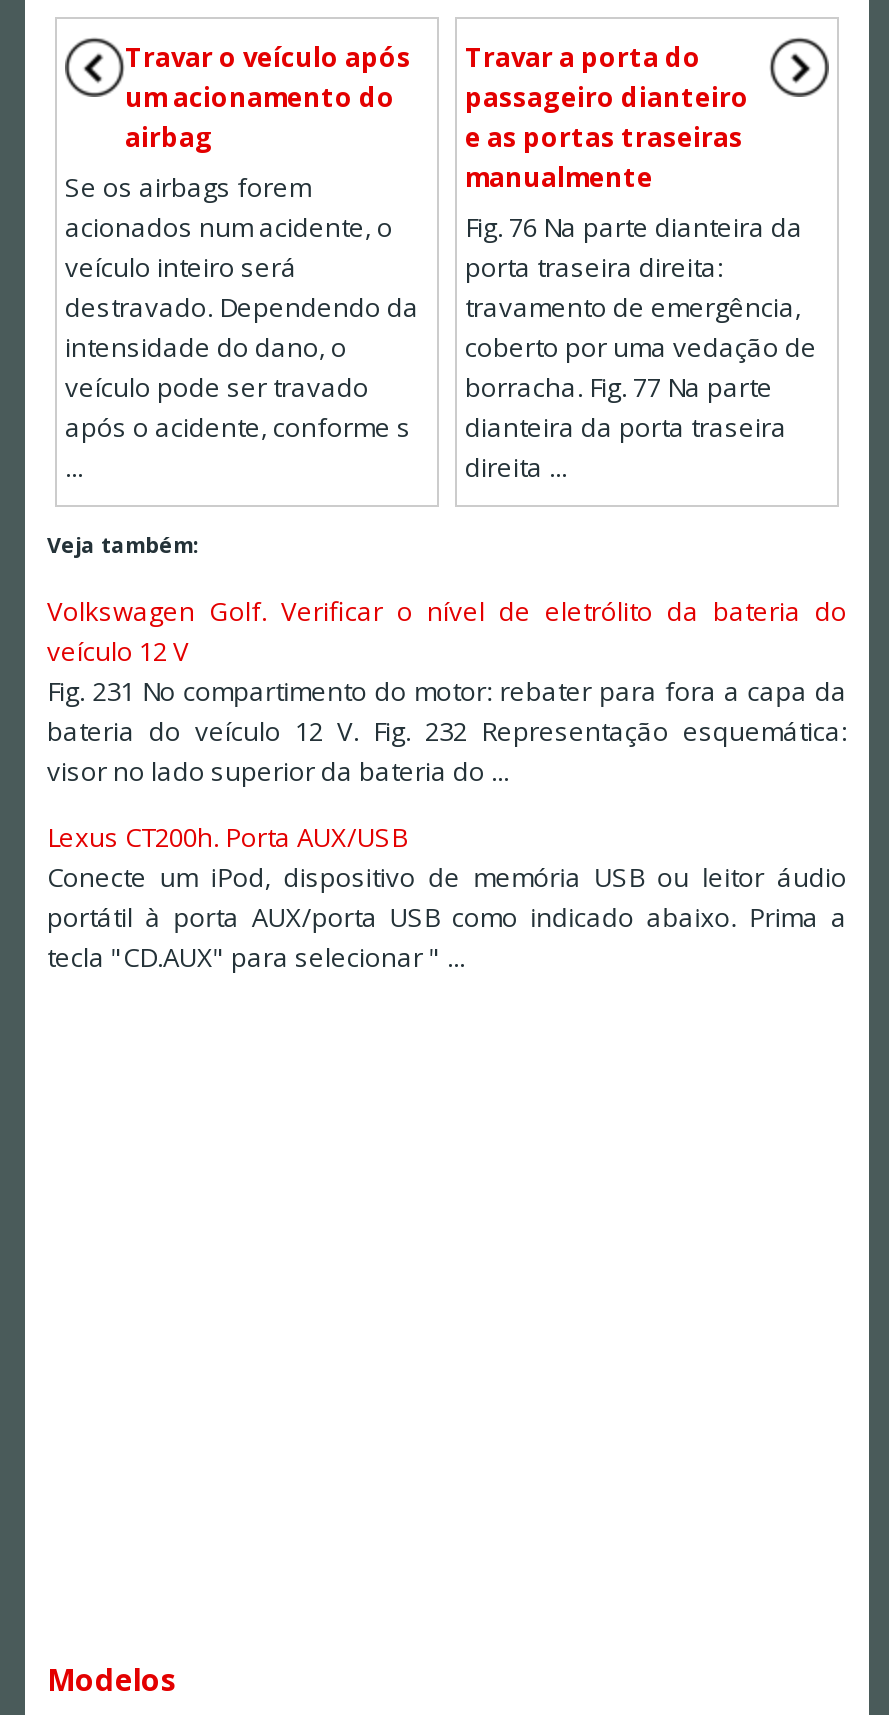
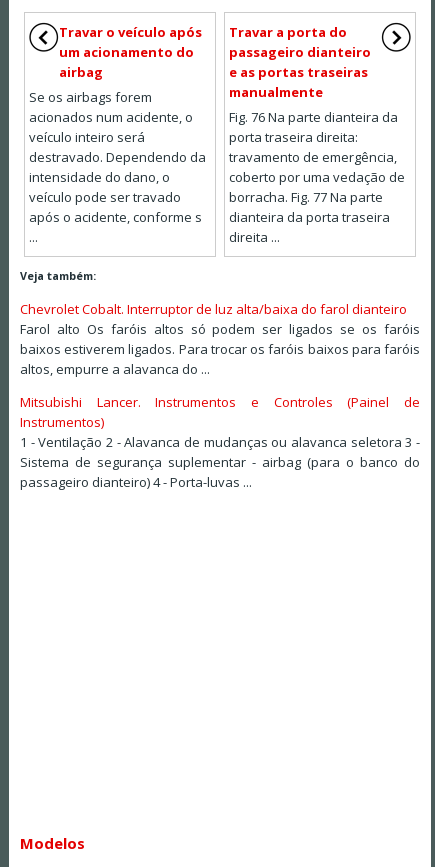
[47,593,847,789] Volkswagen Golf. Verificar o nível de eletrólito da bateria do | veículo 12 V | Fig. 231 No compartimento do motor: rebater para fora a capa da | bateria do veículo 12 V. Fig. 232 Representação esquemática: | visor no lado superior da bateria do ... -> [20,300,420,378] Chevrolet Cobalt. Interruptor de luz alta/baixa do farol dianteiro | Farol alto Os faróis altos só podem ser ligados se os faróis | baixos estiverem ligados. Para trocar os faróis baixos para faróis | altos, empurre a alavanca do ...
[47,819,847,975] Lexus CT200h. Porta AUX/USB | Conecte um iPod, dispositivo de memória USB ou leitor áudio | portátil à porta AUX/porta USB como indicado abaixo. Prima a | tecla "CD.AUX" para selecionar " ... -> [20,393,420,491] Mitsubishi Lancer. Instrumentos e Controles (Painel de | Instrumentos) | 1 - Ventilação 2 - Alavanca de mudanças ou alavanca seletora 3 - | Sistema de segurança suplementar - airbag (para o banco do | passageiro dianteiro) 4 - Porta-luvas ...

